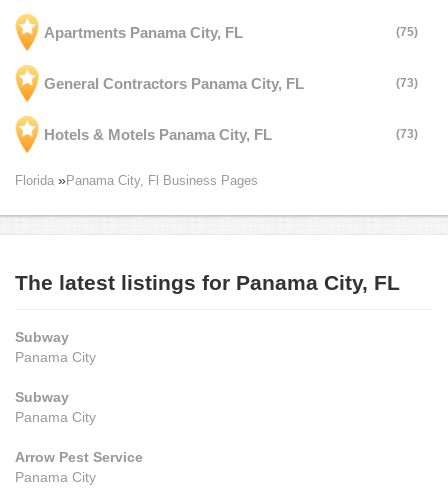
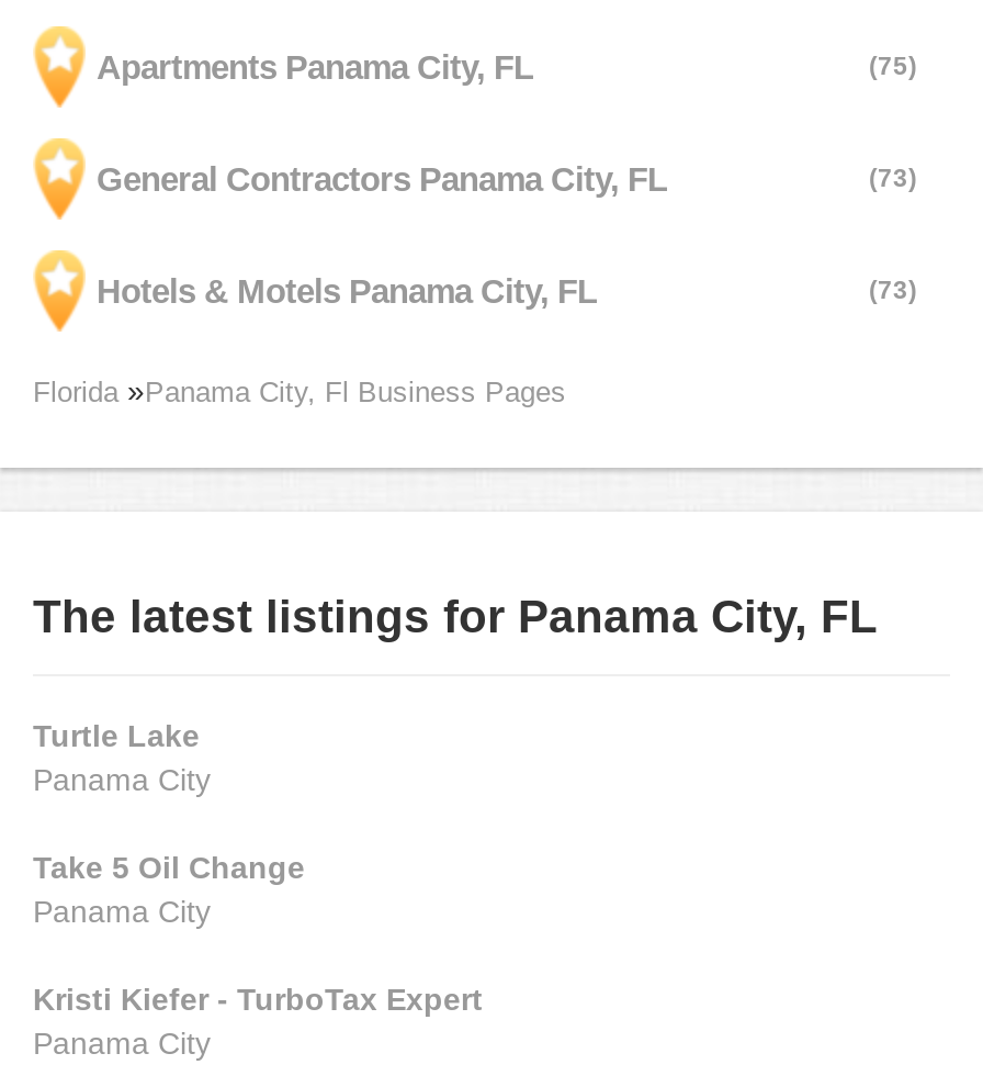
[15,329,69,345] Subway -> [33,718,200,753] Turtle Lake
[15,389,69,405] Subway -> [33,850,305,885] Take 5 Oil Change
[15,449,143,465] Arrow Pest Service -> [33,982,483,1017] Kristi Kiefer - TurboTax Expert

